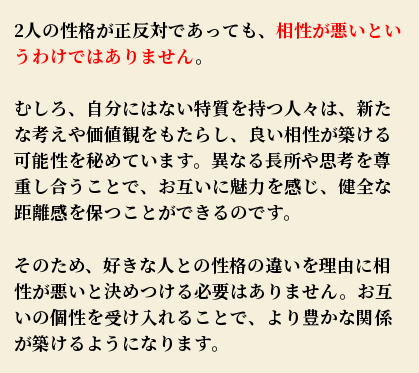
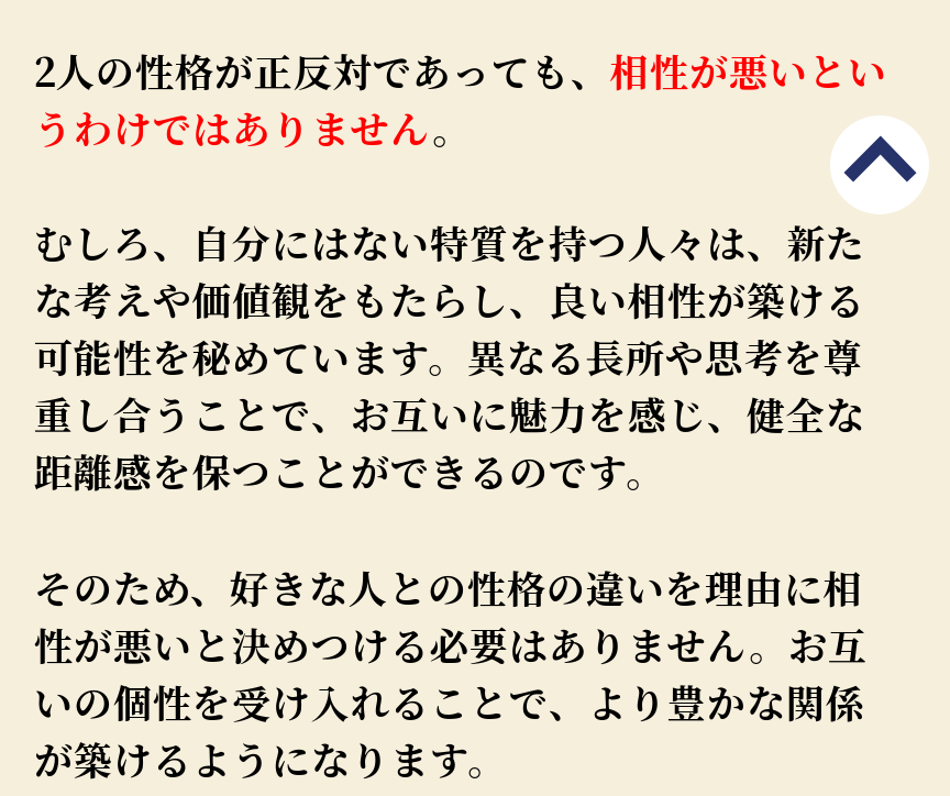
none -> [830,115,929,214] [image]

